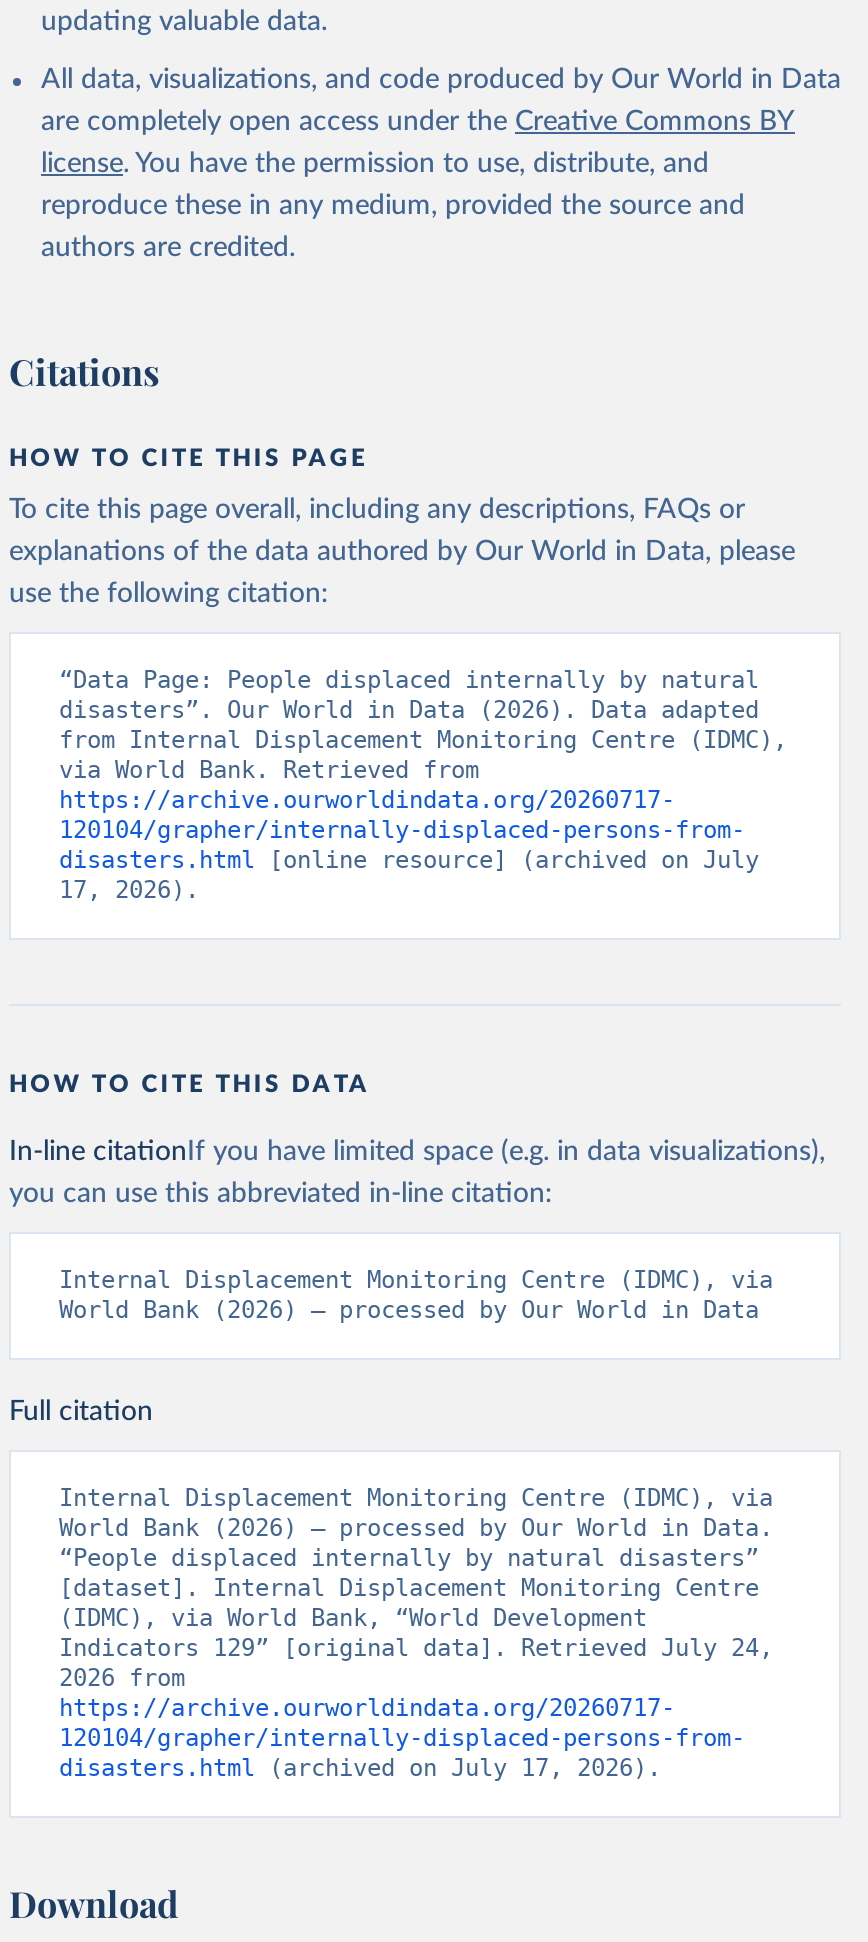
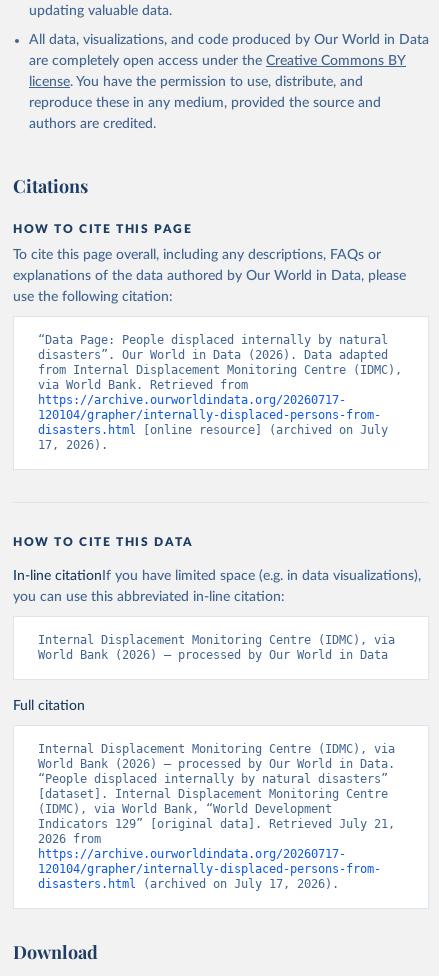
[59,1634,773,1662] Indicators 129” [original data]. Retrieved July 24, -> [38,817,395,831] Indicators 129” [original data]. Retrieved July 21,

